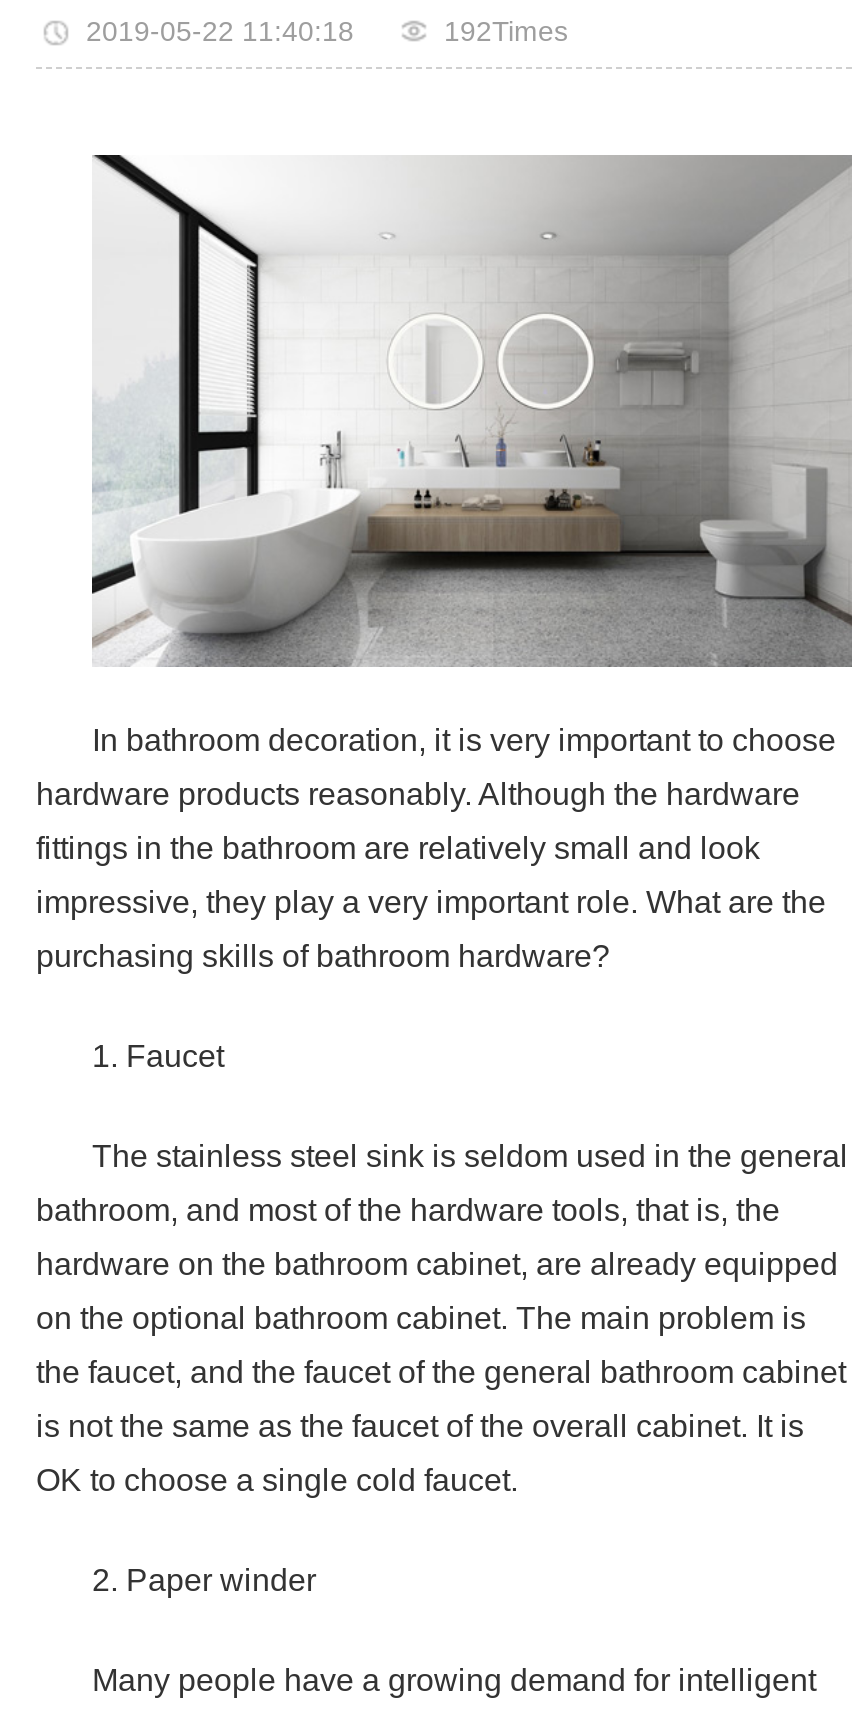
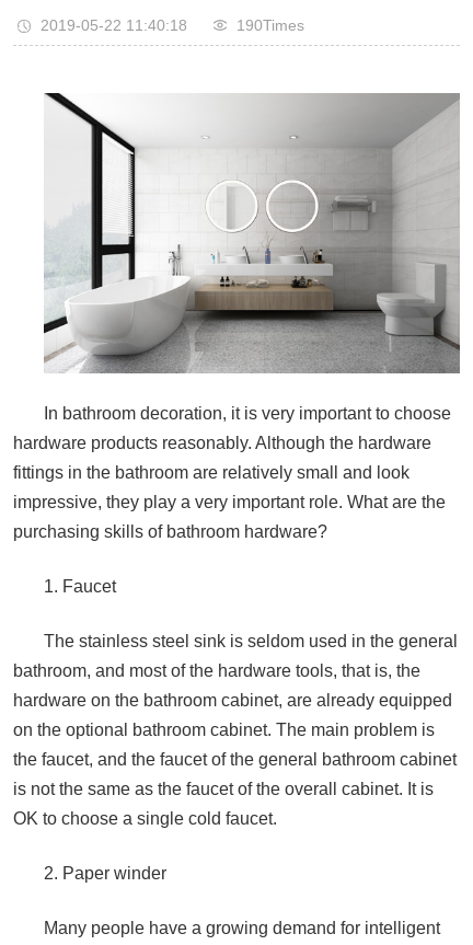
[444,15,568,47] 192Times -> [236,16,304,34] 190Times

